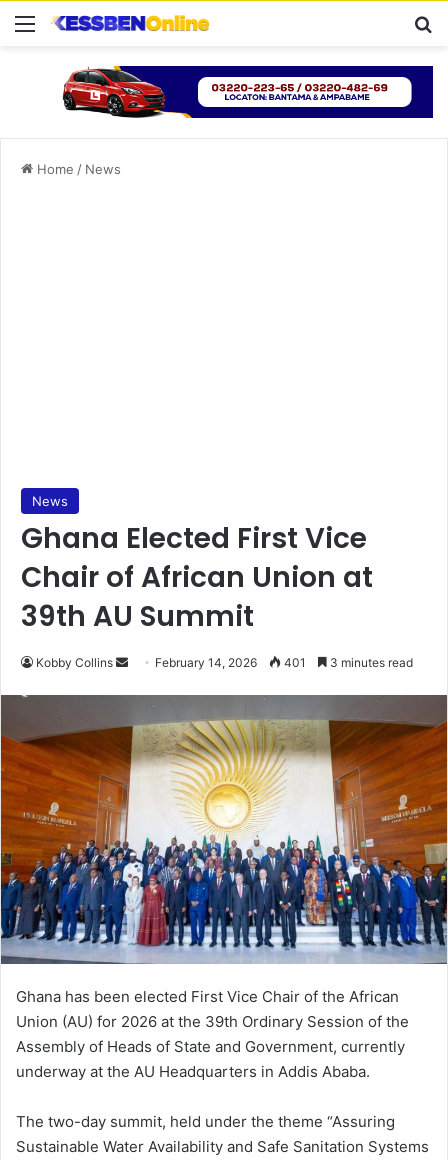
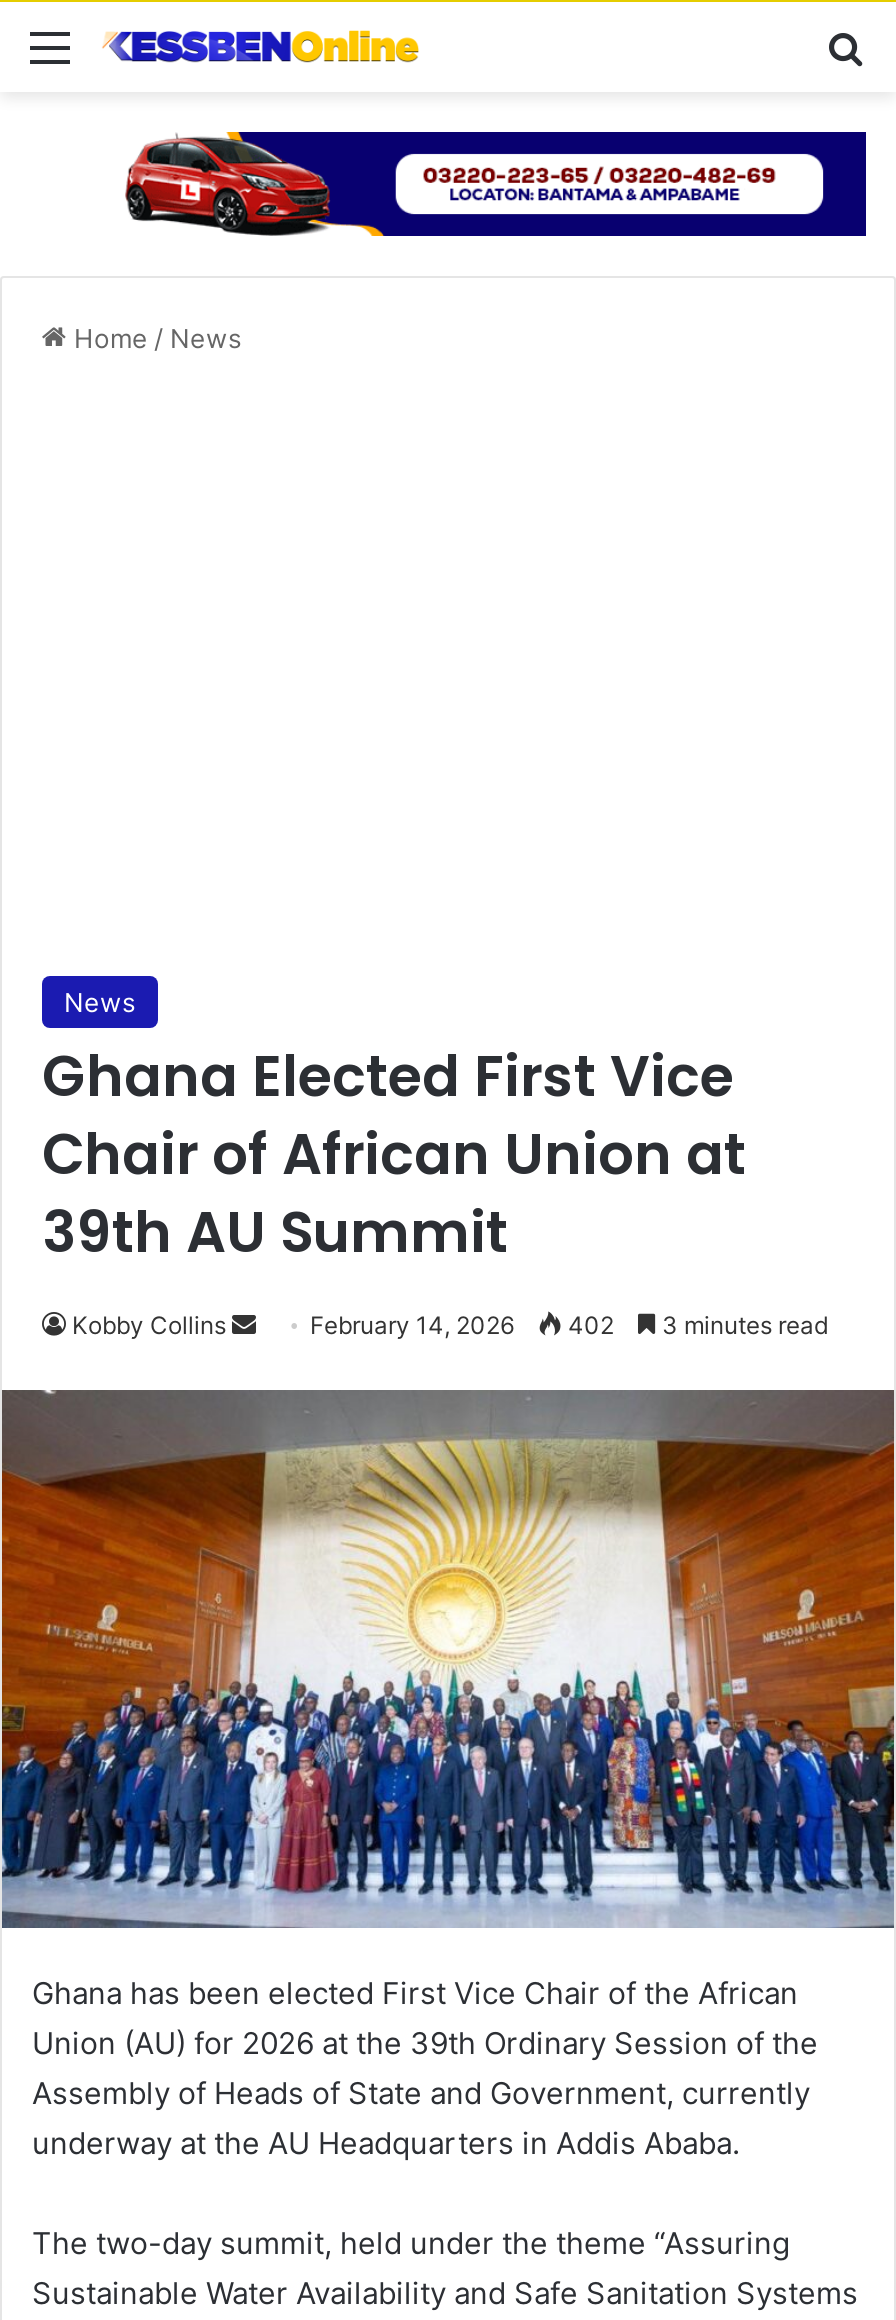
[281,655,306,670] 401 -> [562,1310,614,1340] 402

